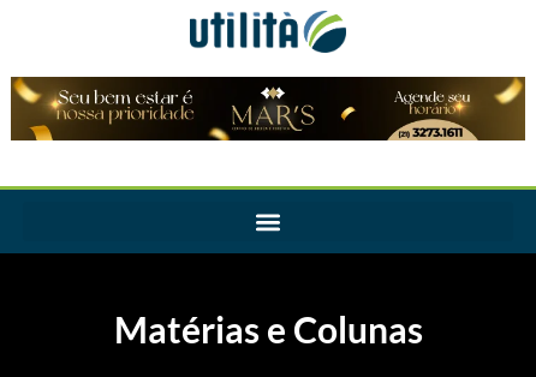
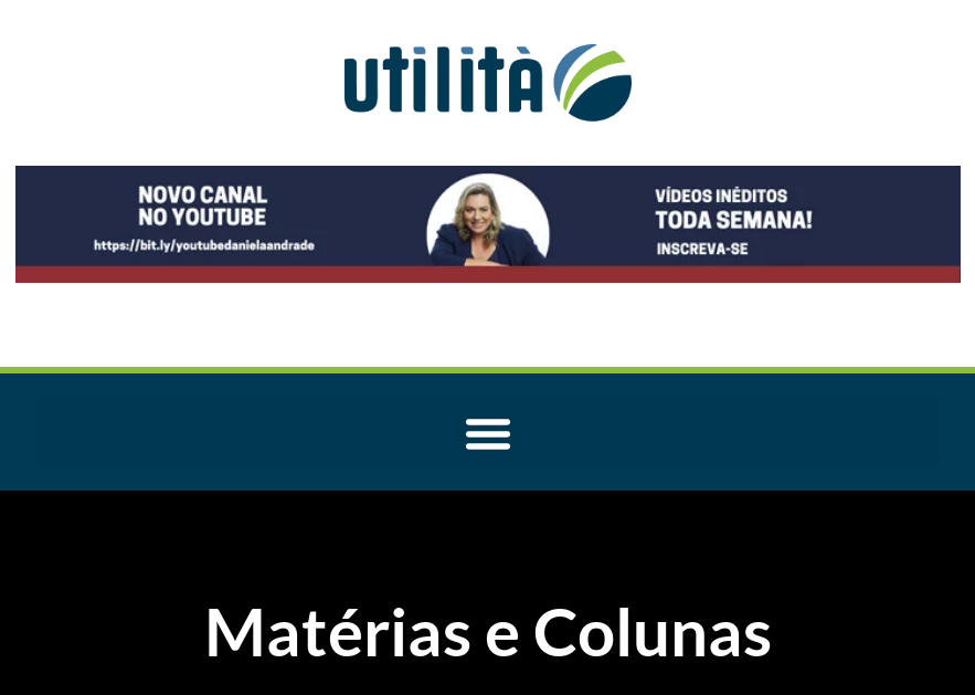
[11,77,525,142] [image] -> [15,166,961,285] [image]

